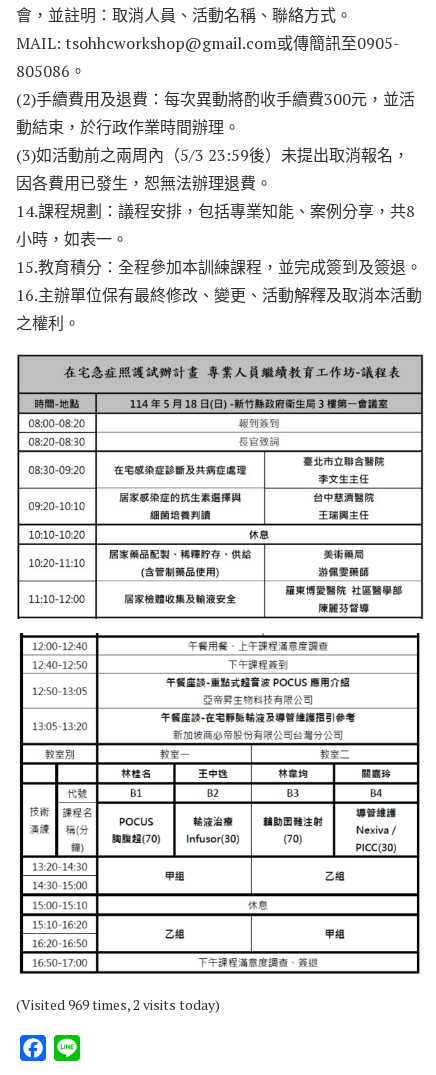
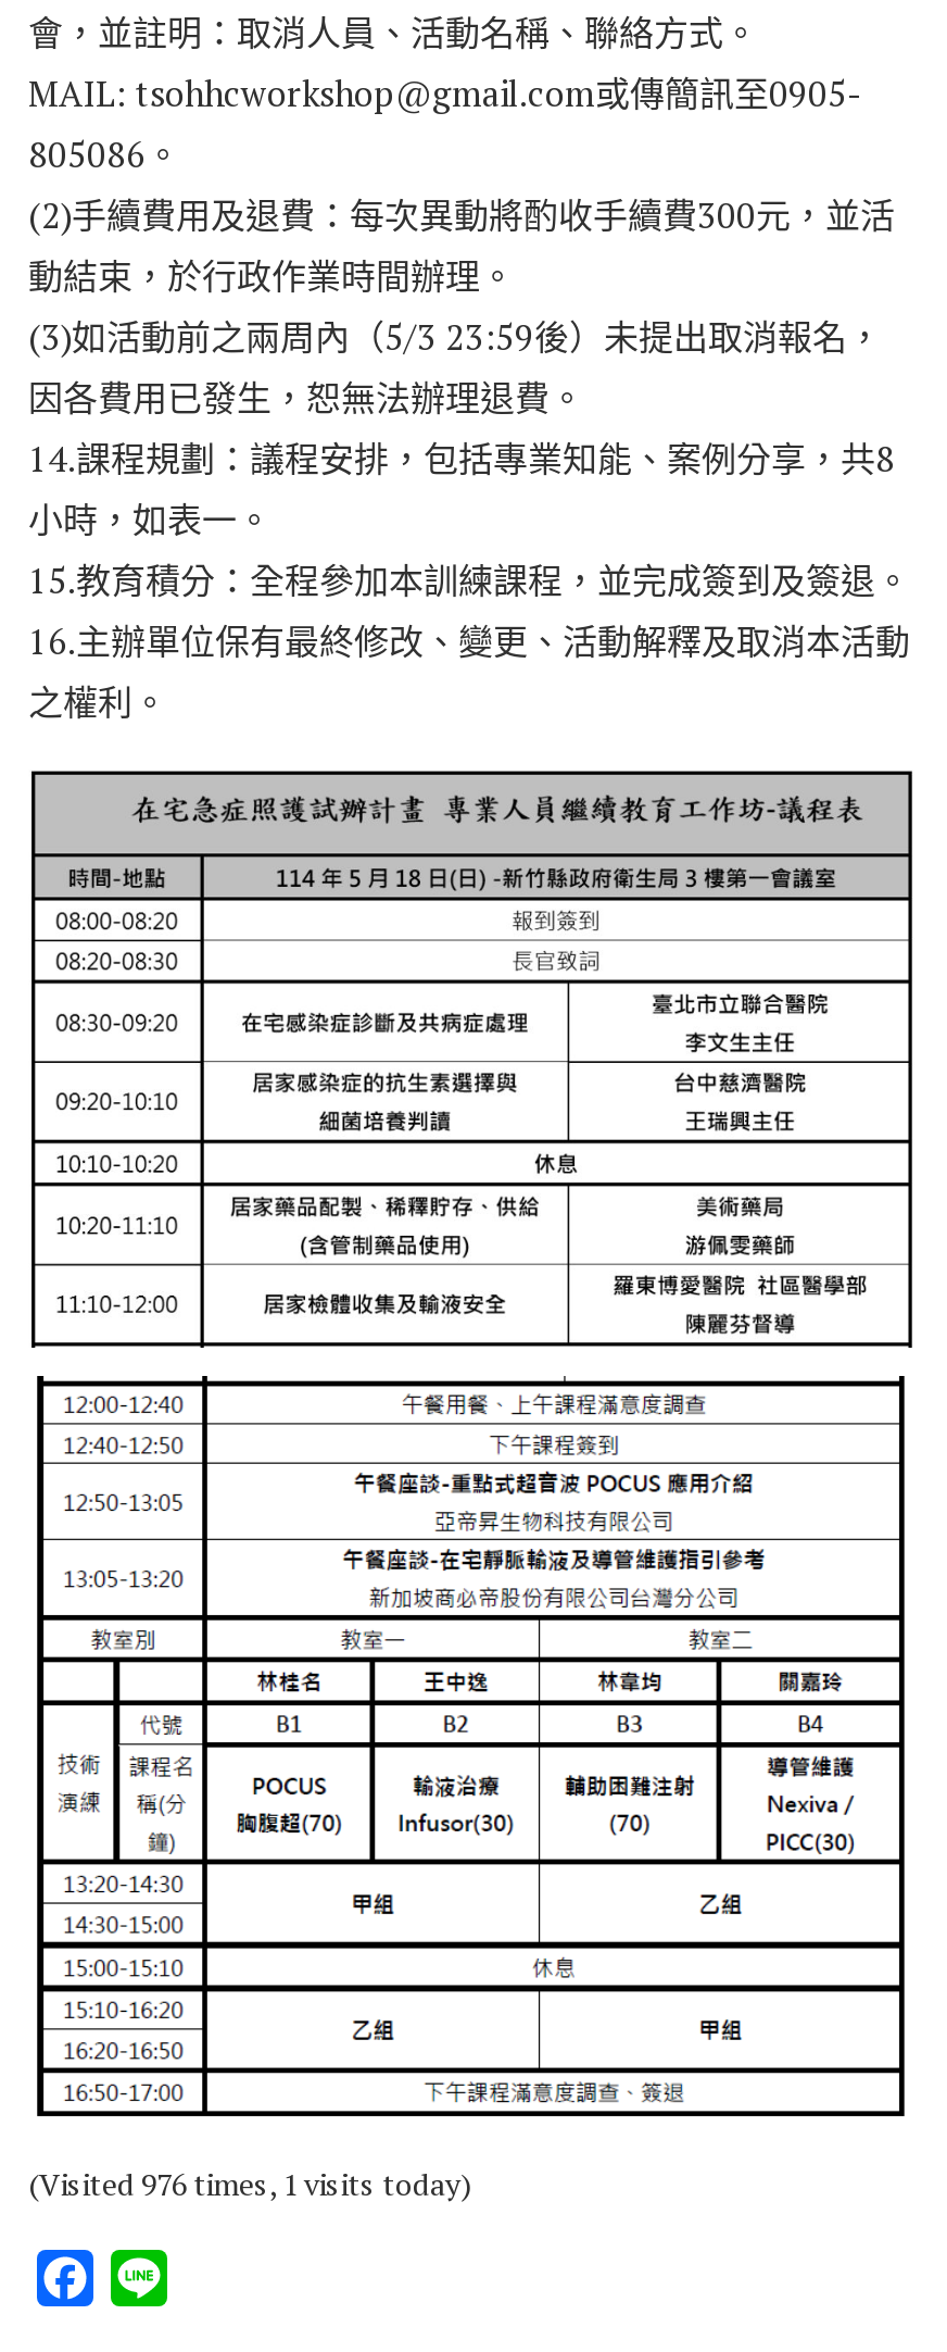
[16,995,220,1014] (Visited 969 times, 2 visits today) -> [28,2164,471,2205] (Visited 976 times, 1 visits today)

